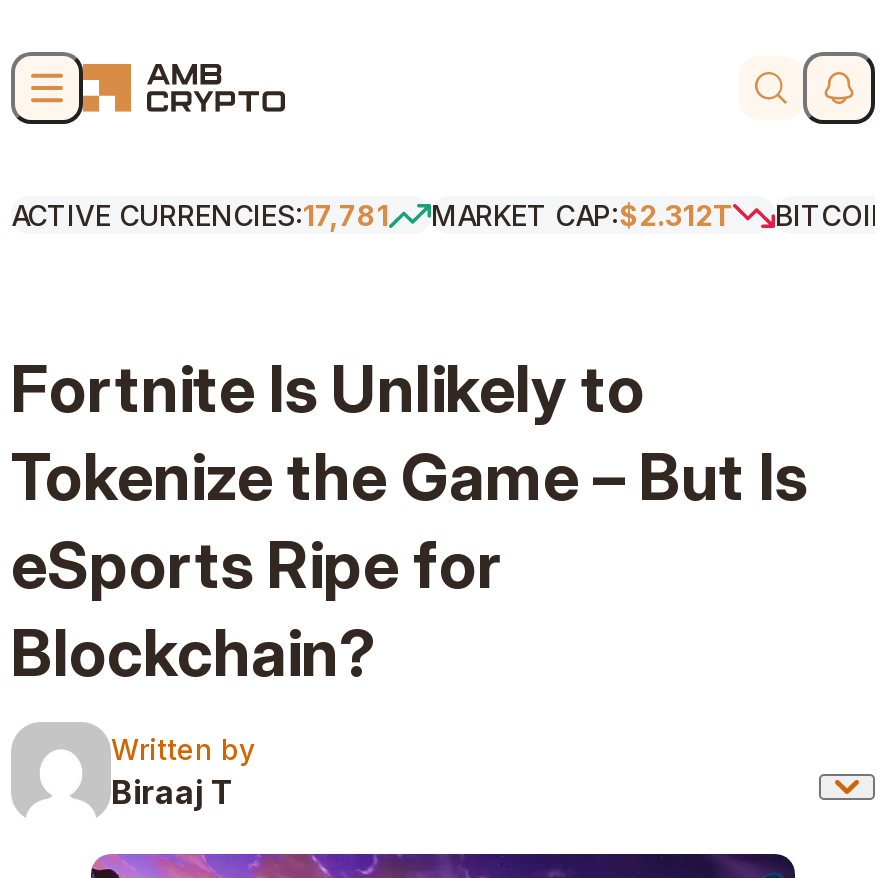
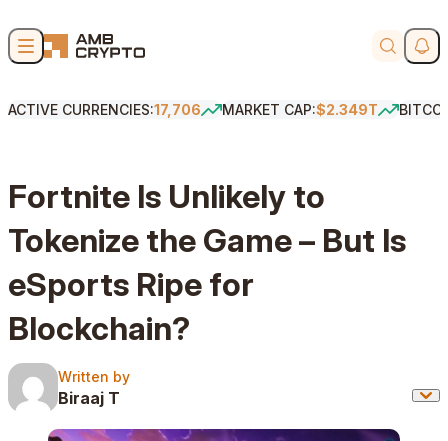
[11,198,389,232] ACTIVE CURRENCIES:17,781 -> [8,101,201,118] ACTIVE CURRENCIES:17,706
[431,198,733,232] MARKET CAP:$2.312T -> [222,101,378,118] MARKET CAP:$2.349T

